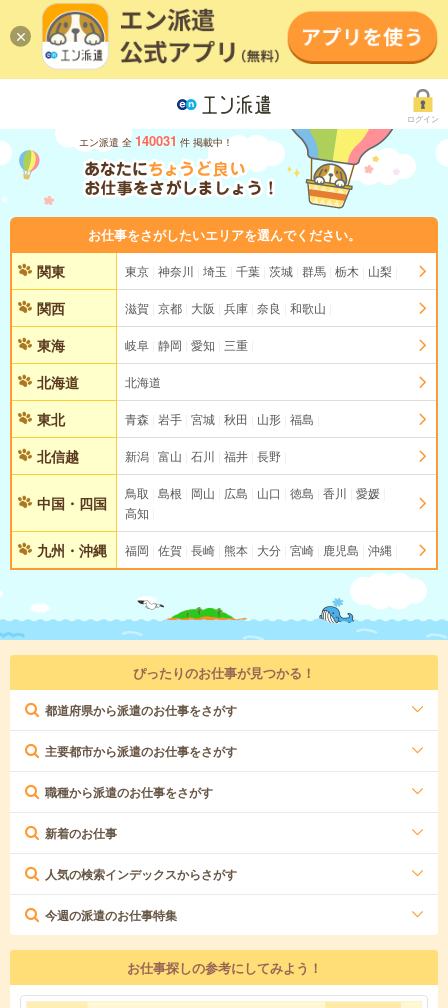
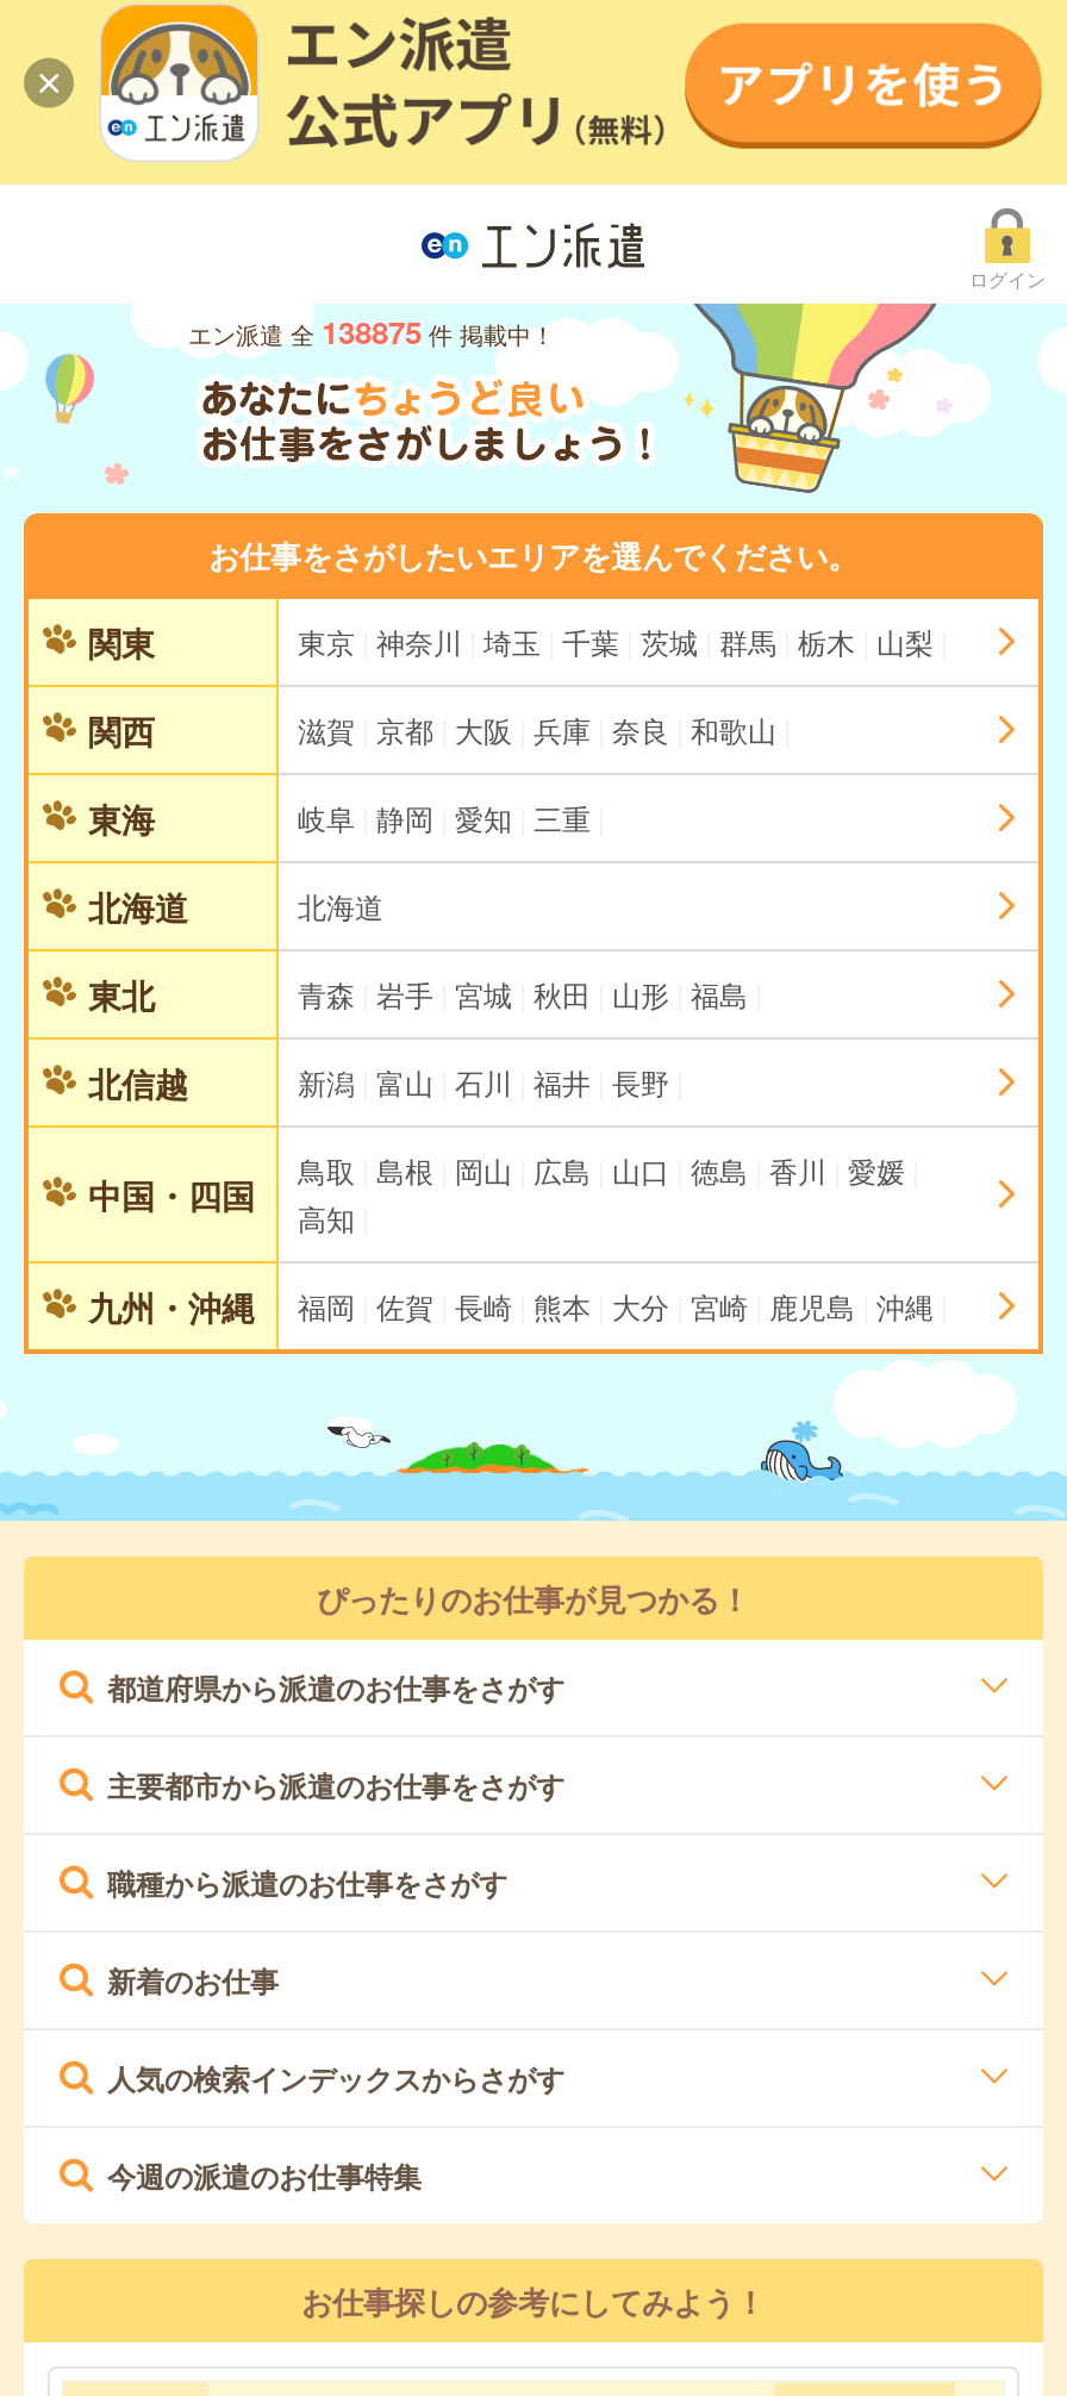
[79,131,233,150] エン派遣 全 140031 件 掲載中！ -> [188,310,555,355] エン派遣 全 138875 件 掲載中！

